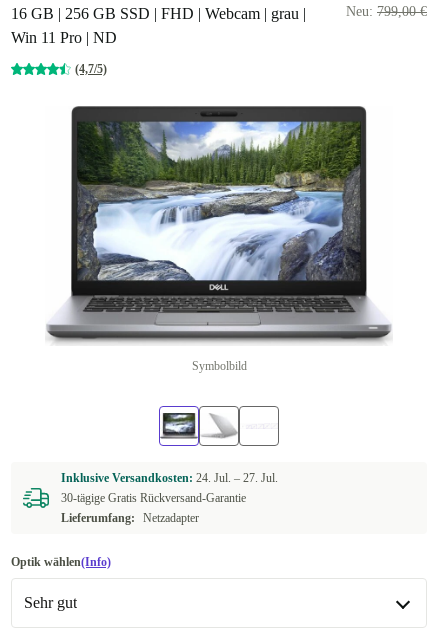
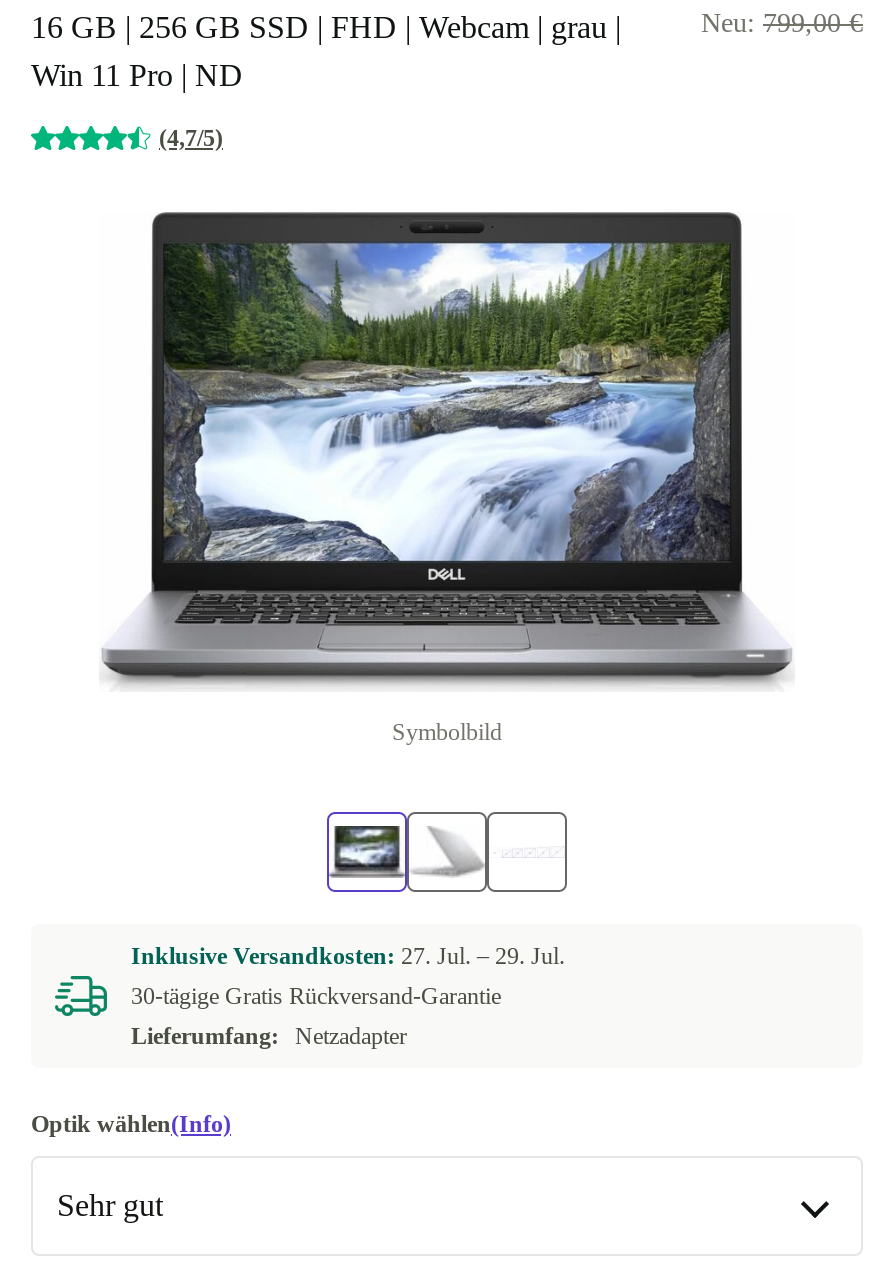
[61,471,278,485] Inklusive Versandkosten: 24. Jul. – 27. Jul. -> [131,942,565,970] Inklusive Versandkosten: 27. Jul. – 29. Jul.

